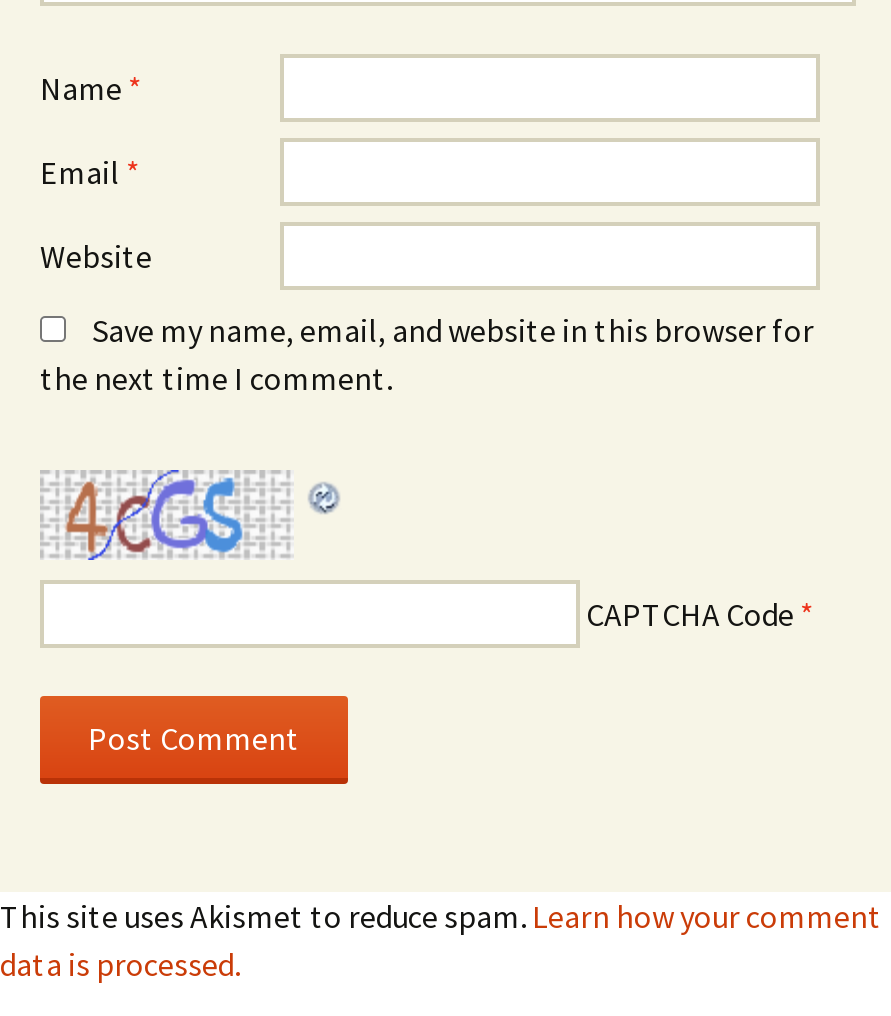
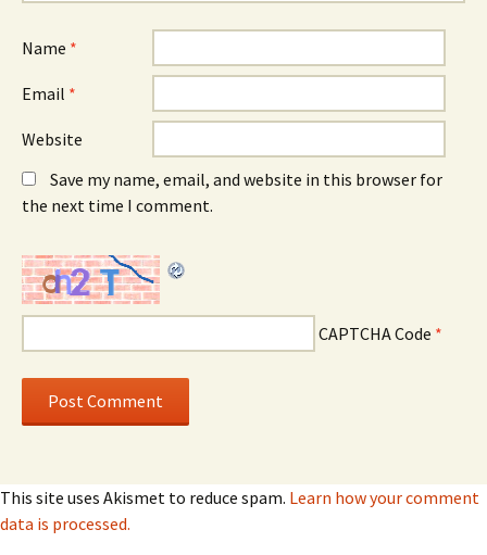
[40,468,292,562] [image] -> [23,254,160,304] [image]

